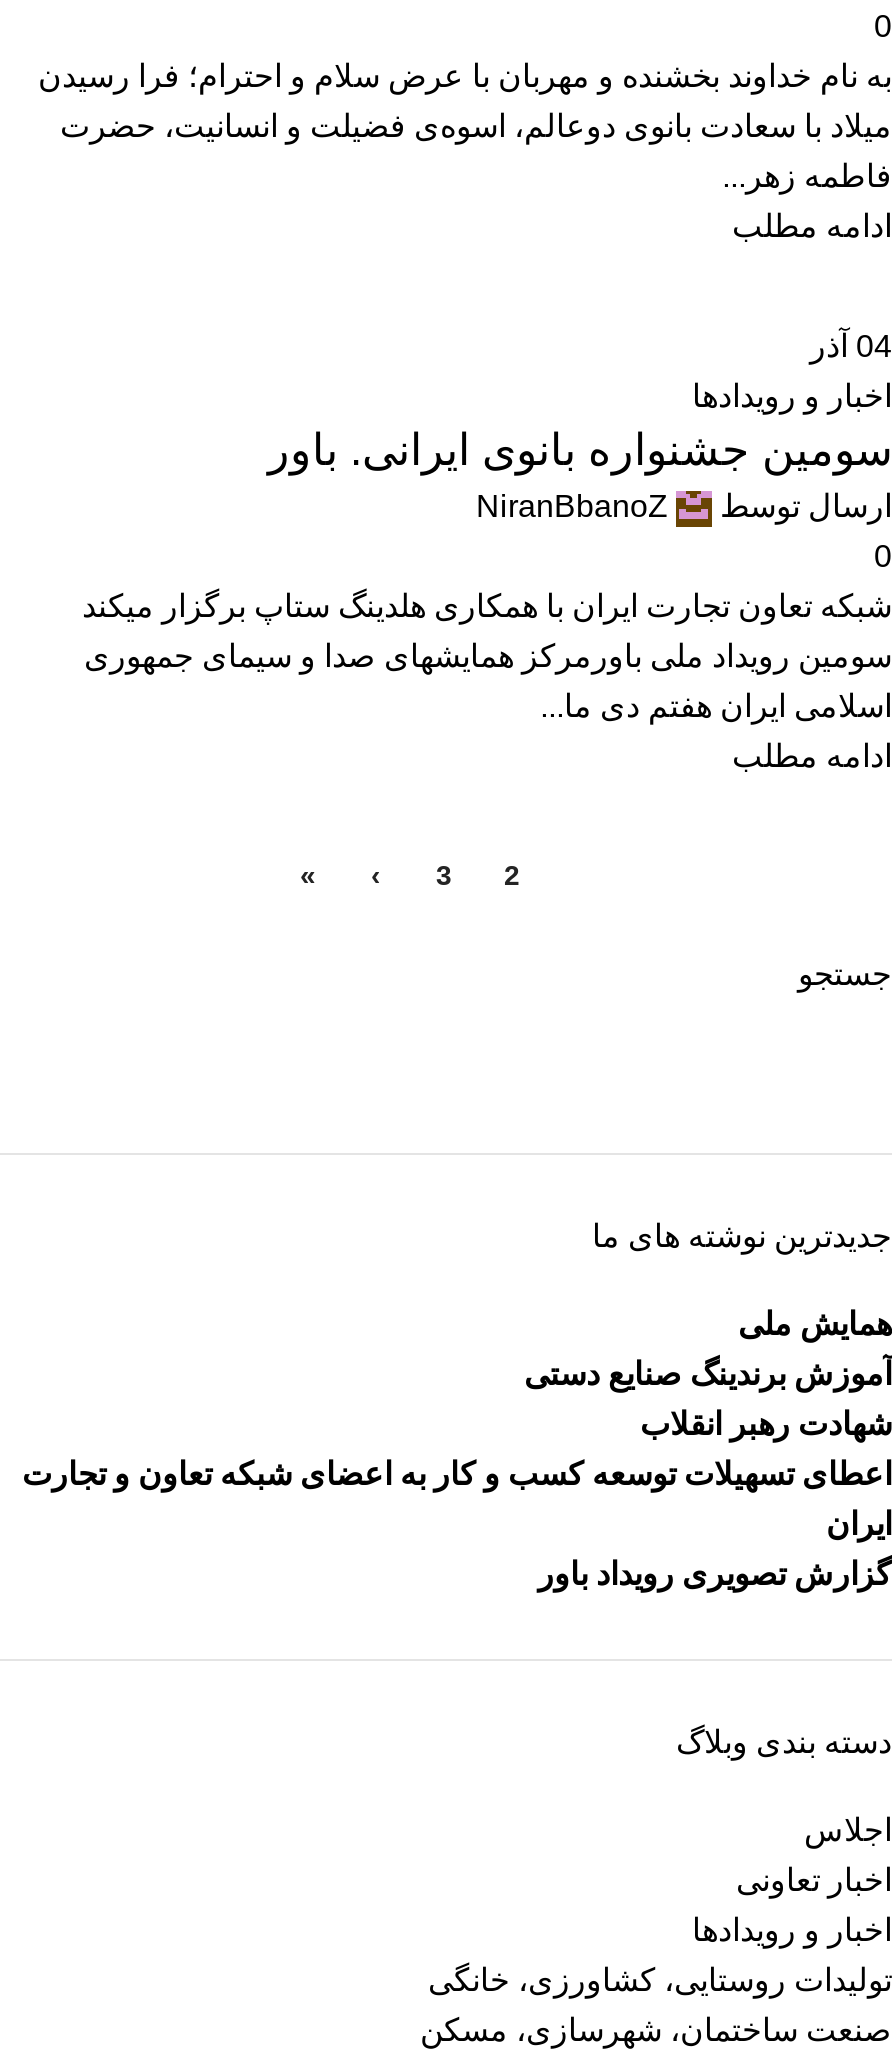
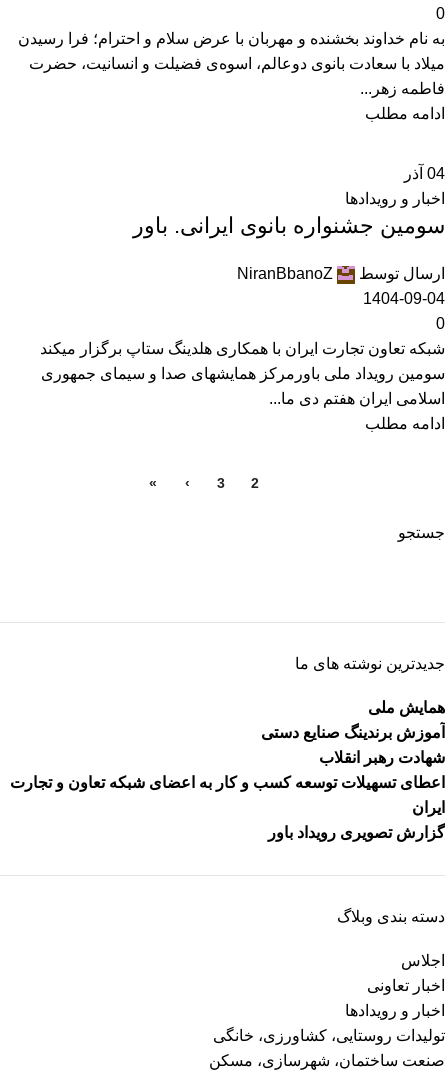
none -> [363,290,445,307] 1404-09-04

